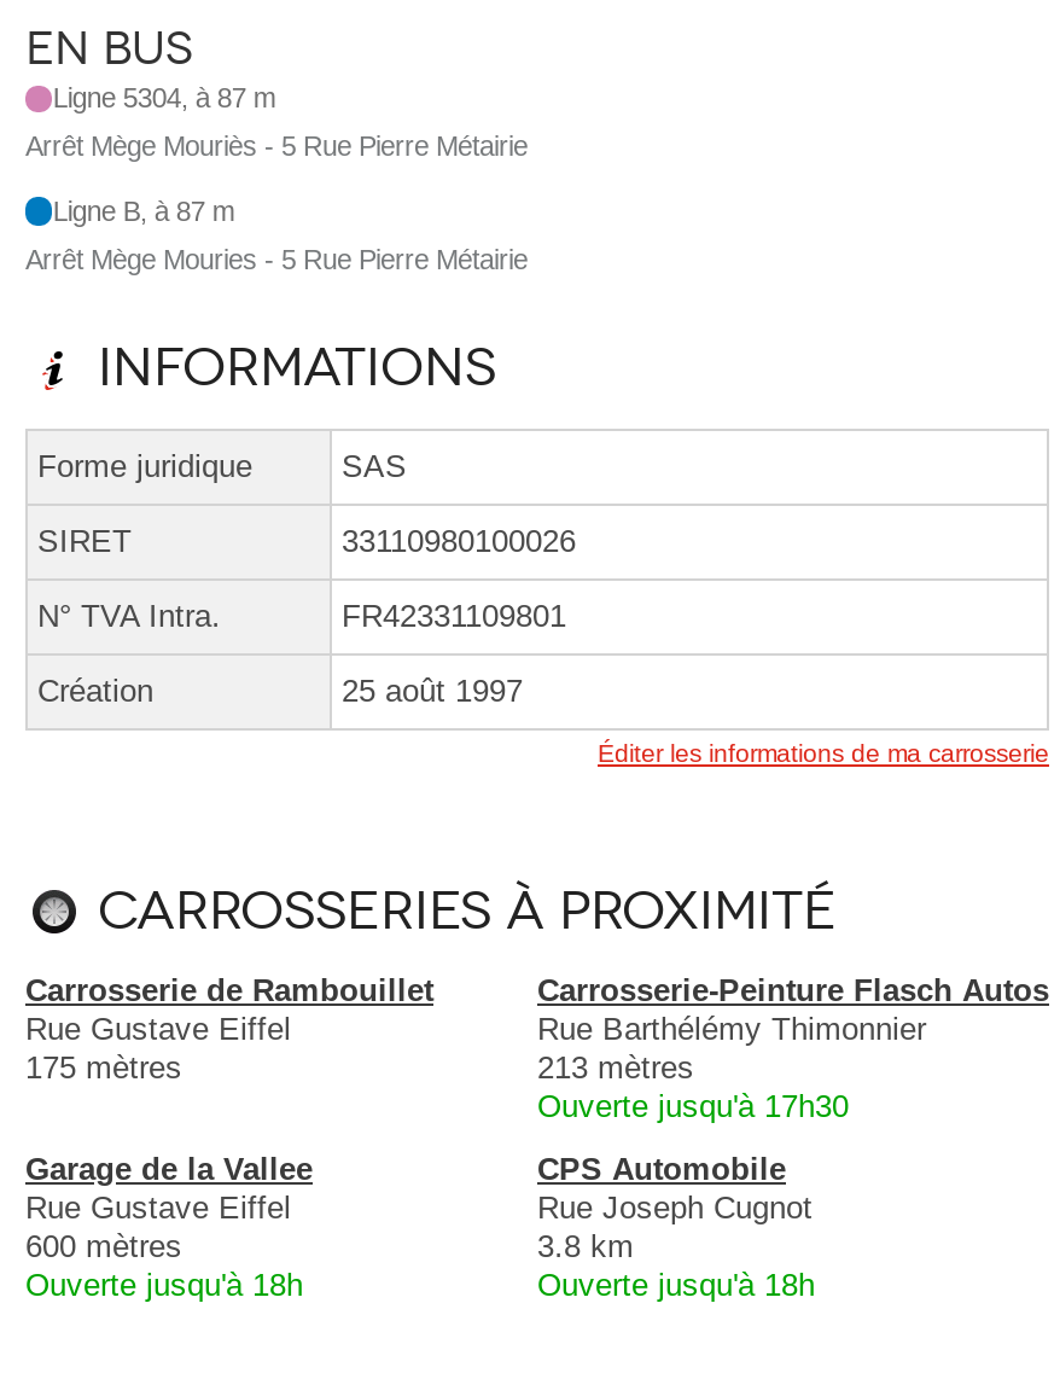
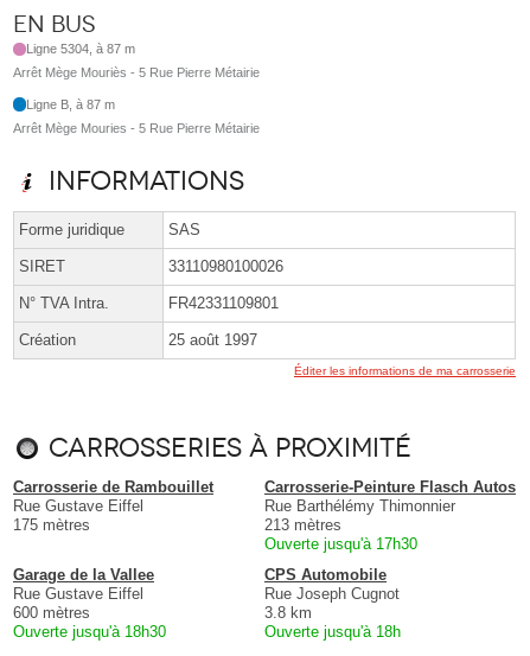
[25,1266,303,1303] Ouverte jusqu'à 18h -> [13,623,166,640] Ouverte jusqu'à 18h30

